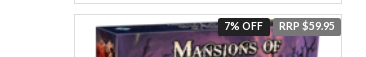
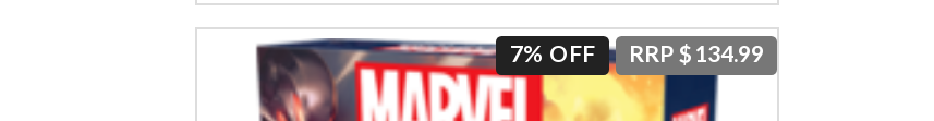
[224,20,335,32] 7% OFF RRP $59.95 -> [510,41,764,67] 7% OFF RRP $134.99

